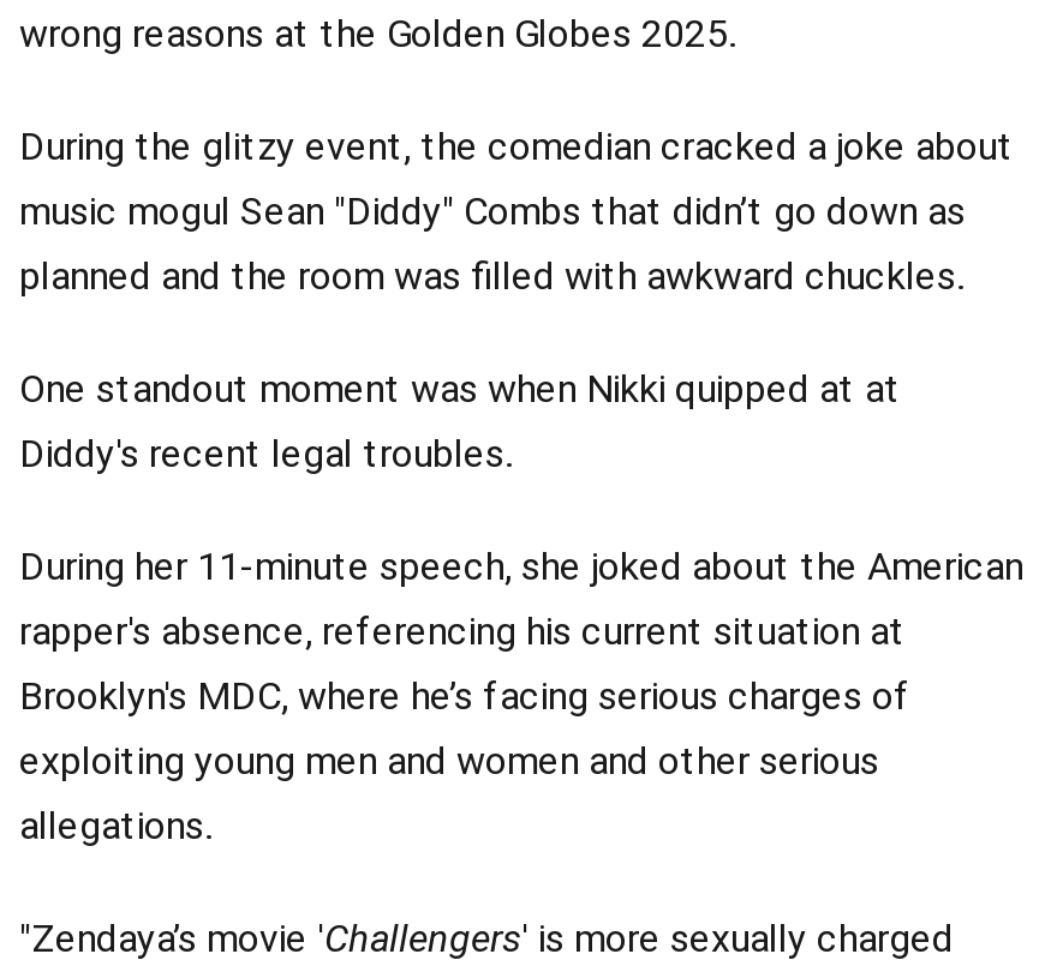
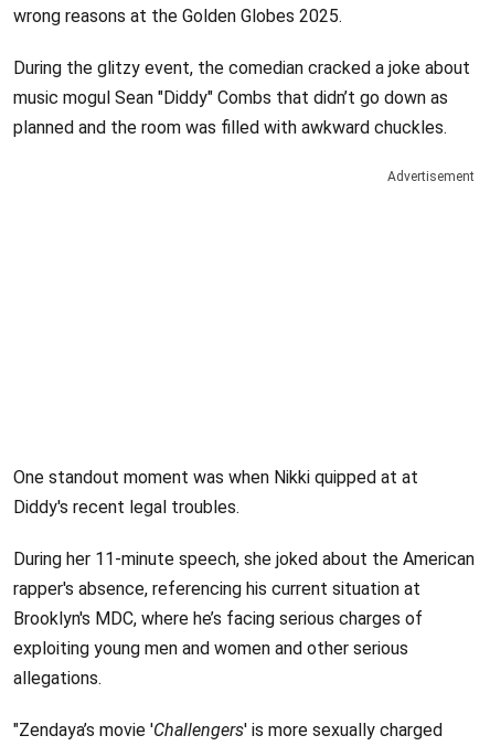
none -> [387,169,475,184] Advertisement

